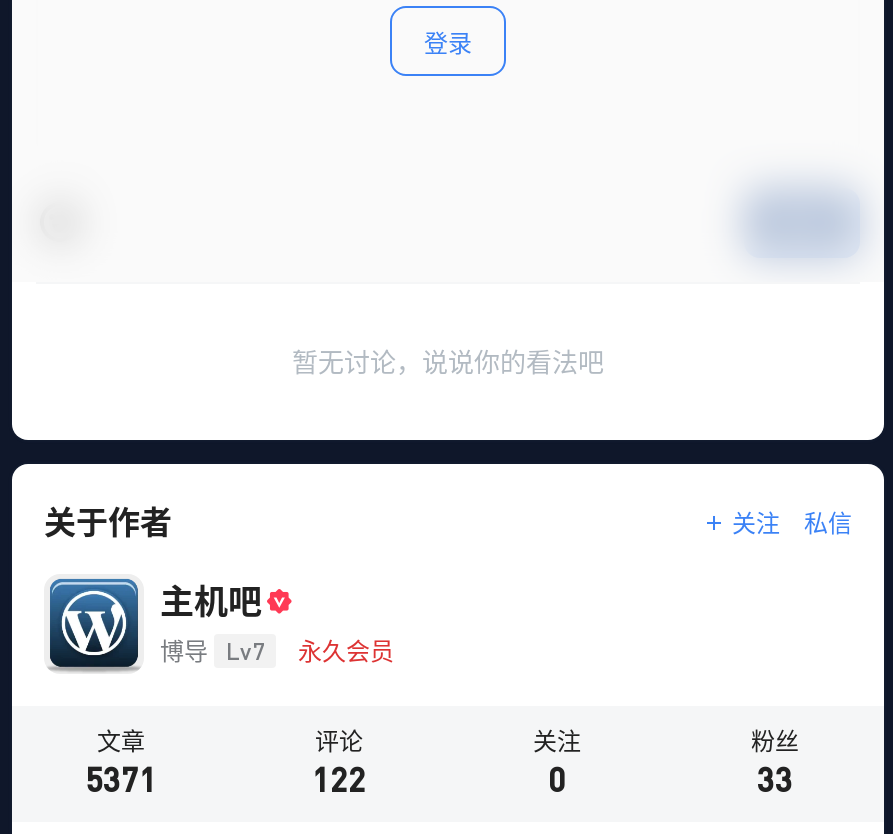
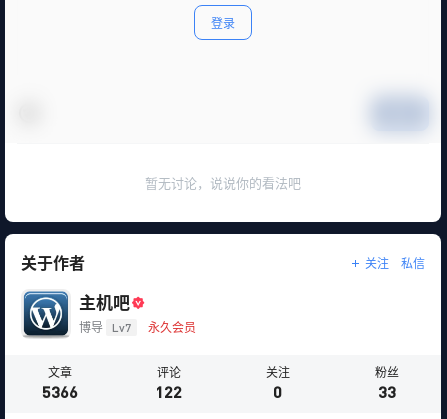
[85,761,157,799] 5371 -> [41,382,77,401] 5366

